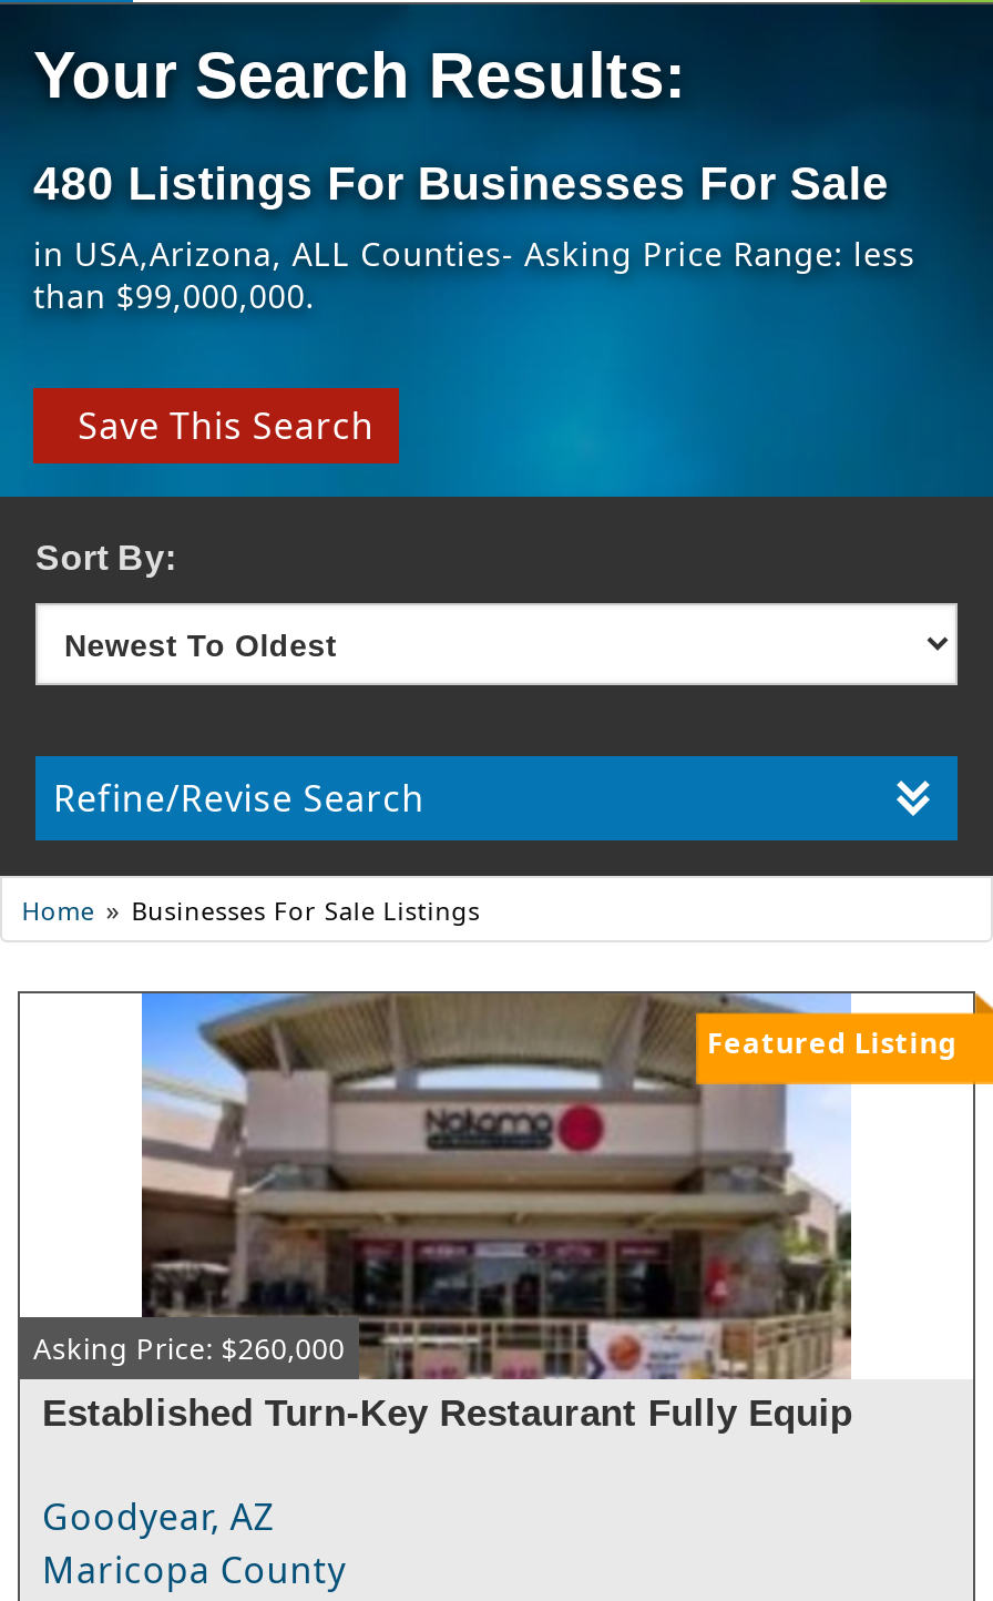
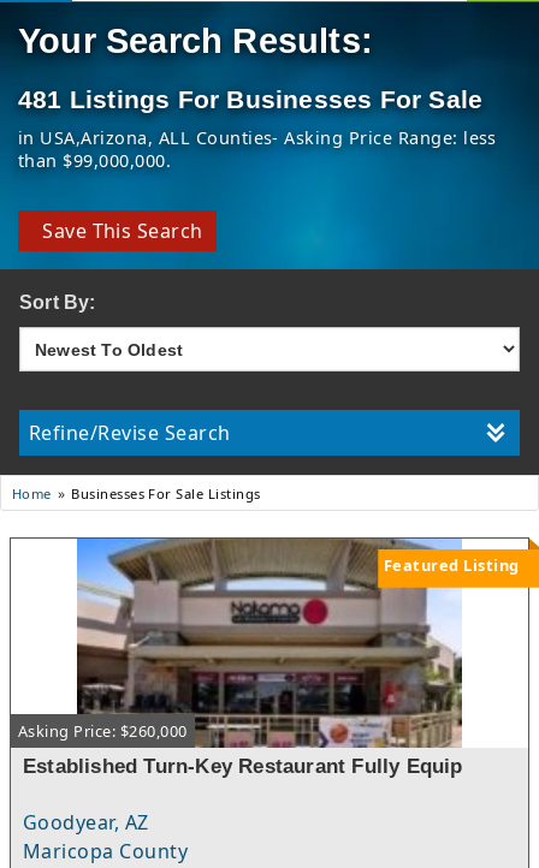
[33,157,889,208] 480 Listings For Businesses For Sale -> [18,85,483,113] 481 Listings For Businesses For Sale

